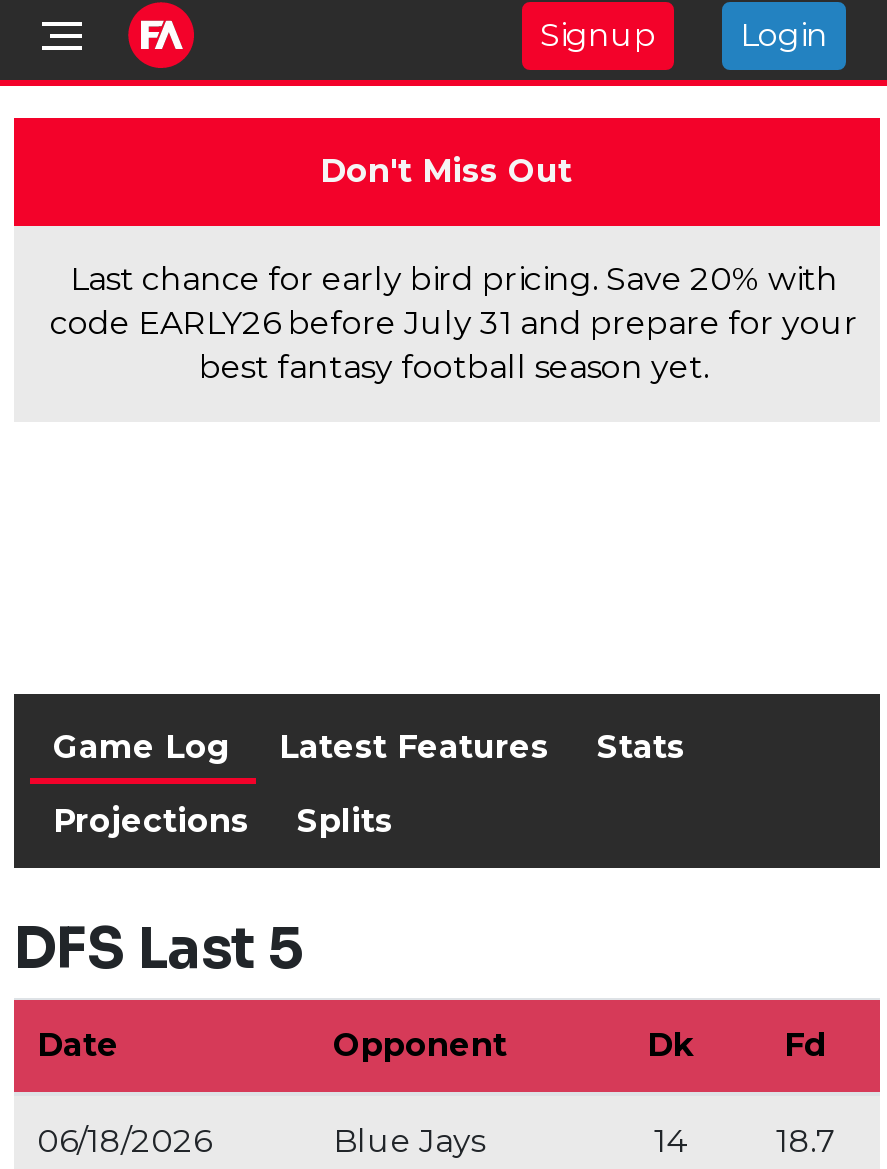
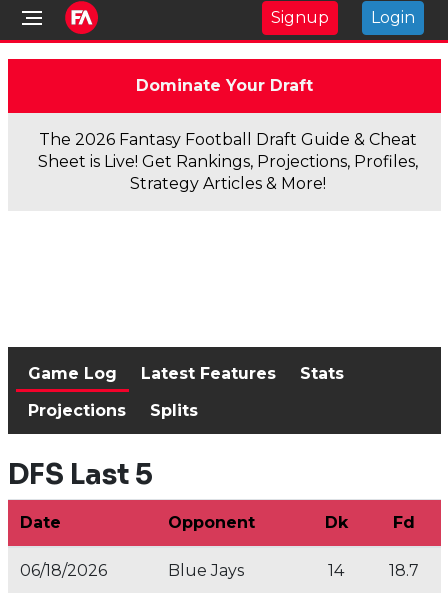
[320,152,572,190] Don't Miss Out -> [135,76,312,95] Dominate Your Draft
[50,260,858,386] Last chance for early bird pricing. Save 20% with | code EARLY26 before July 31 and prepare for your | best fantasy football season yet. -> [38,130,418,193] The 2026 Fantasy Football Draft Guide & Cheat | Sheet is Live! Get Rankings, Projections, Profiles, | Strategy Articles & More!

